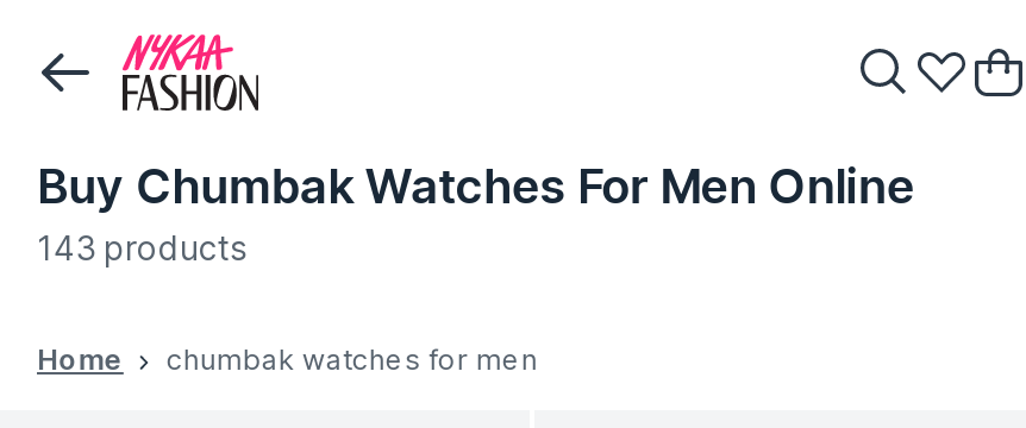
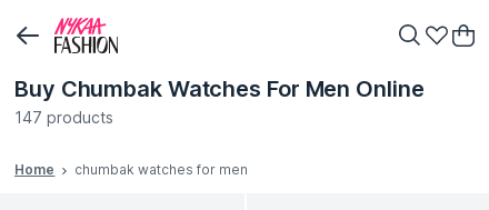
[37,227,246,267] 143 products -> [14,108,113,127] 147 products

